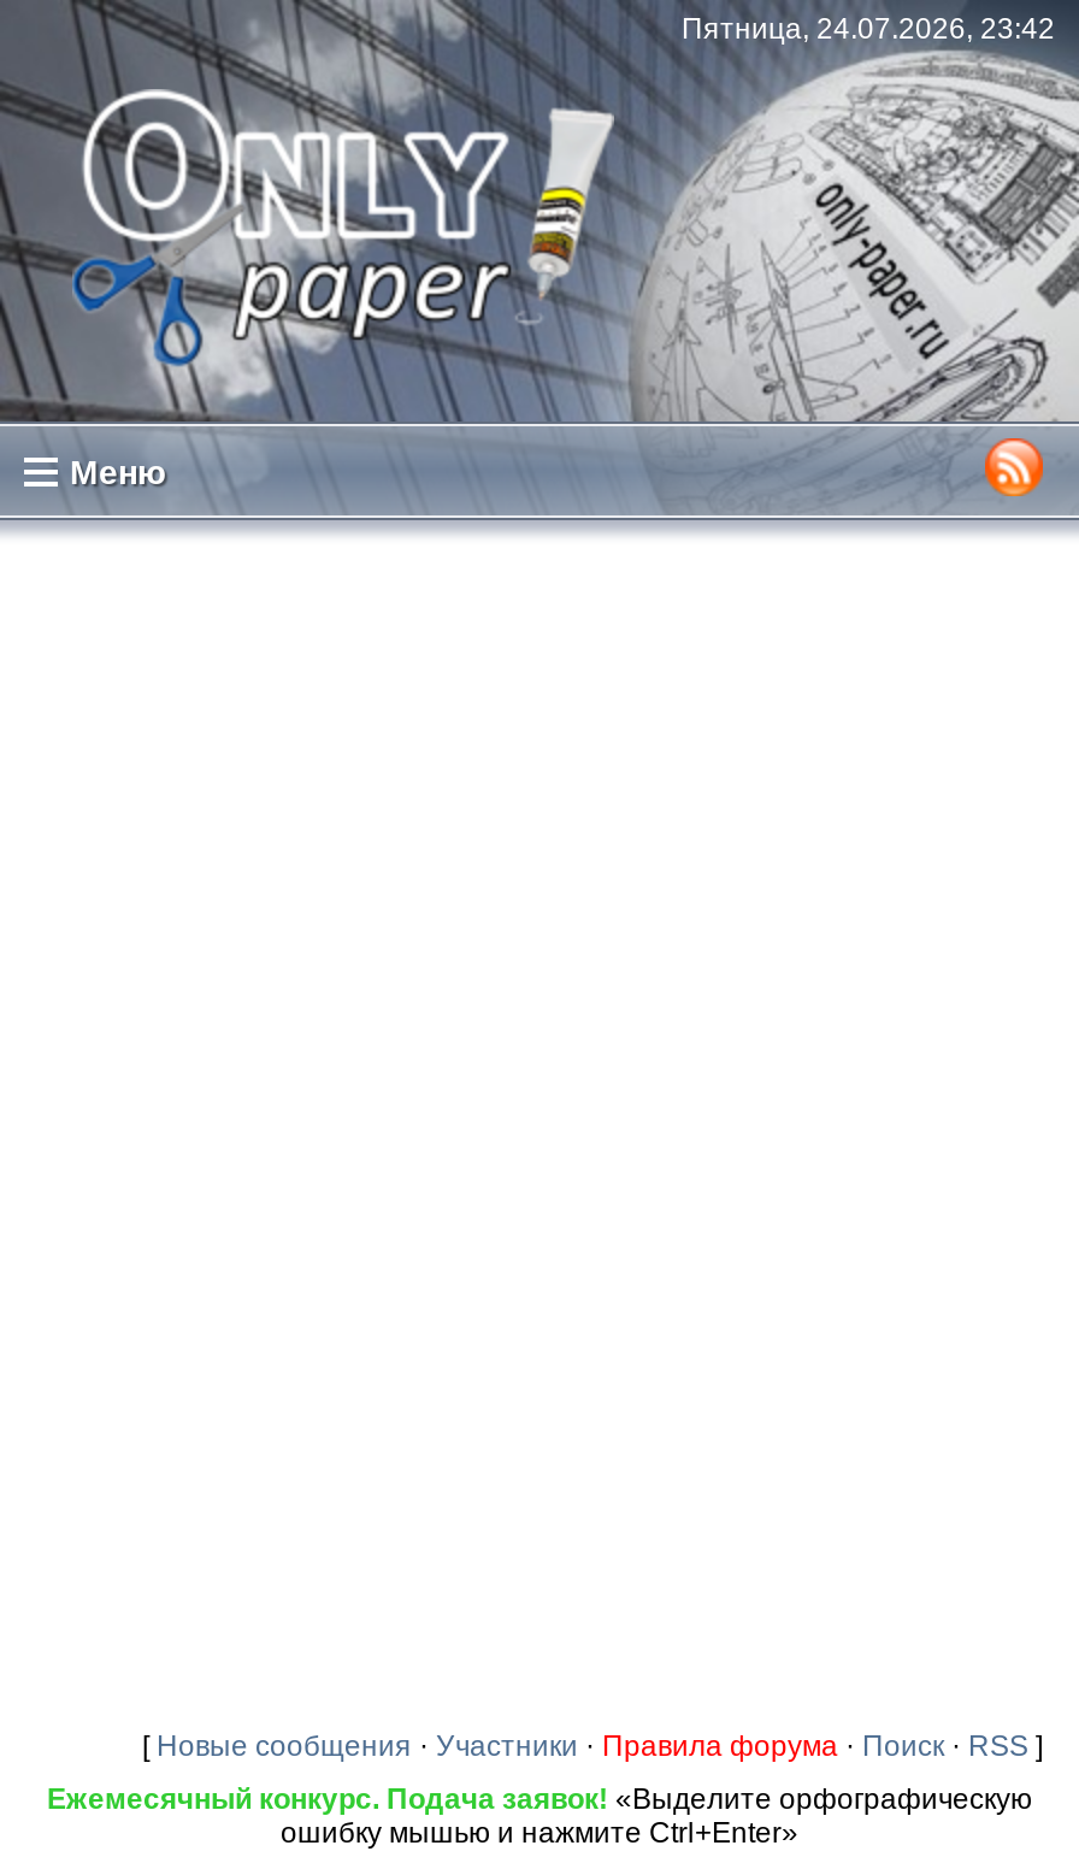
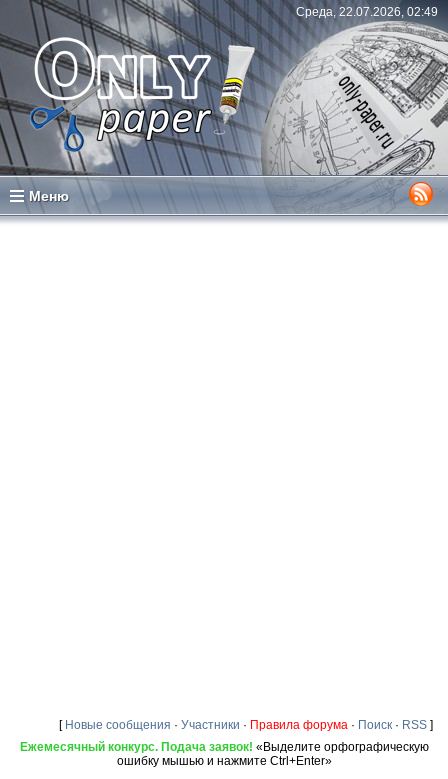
[682,12,1055,46] Пятница, 24.07.2026, 23:42 -> [296,5,438,19] Среда, 22.07.2026, 02:49

